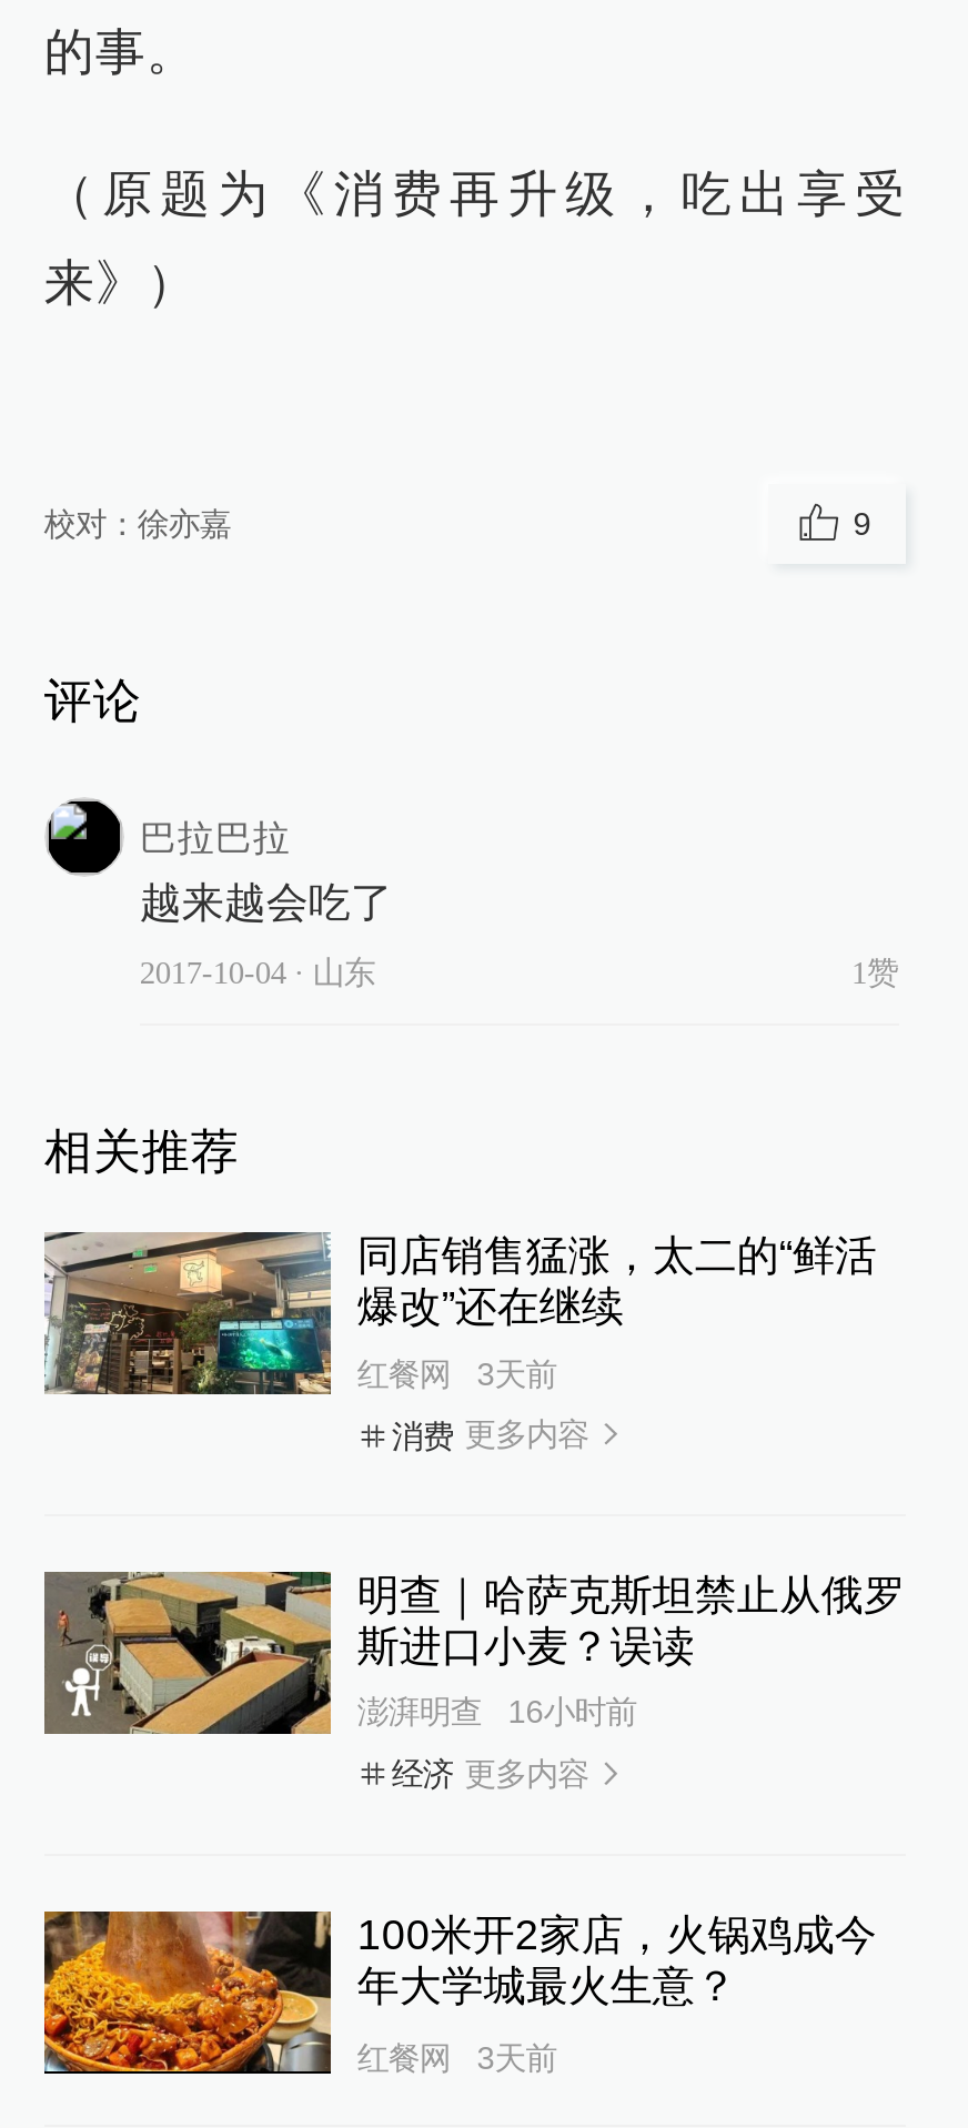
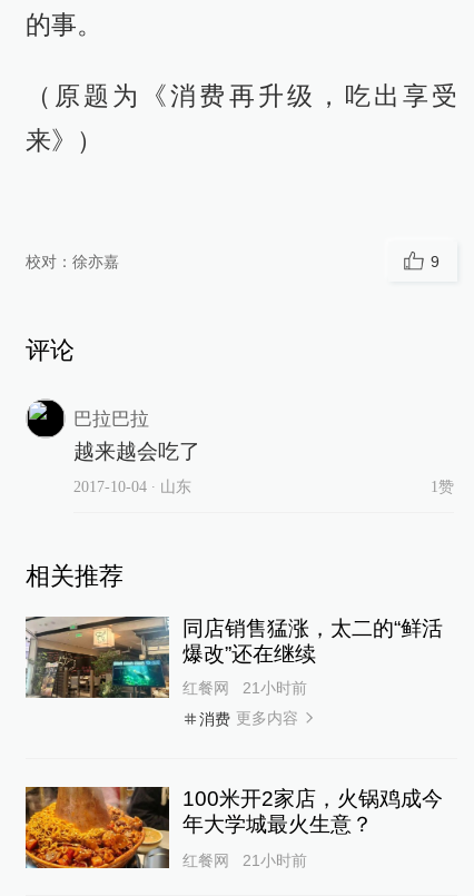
[357,1355,557,1391] 红餐网 3天前 -> [182,678,307,696] 红餐网 21小时前
[44,1570,905,1792] [image] | 明查｜哈萨克斯坦禁止从俄罗 | 斯进口小麦？误读 | 澎湃明查 | 16小时前 | 经济 更多内容 -> none
[357,2039,557,2075] 红餐网 3天前 -> [182,851,307,869] 红餐网 21小时前

